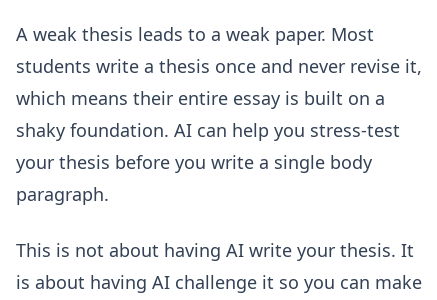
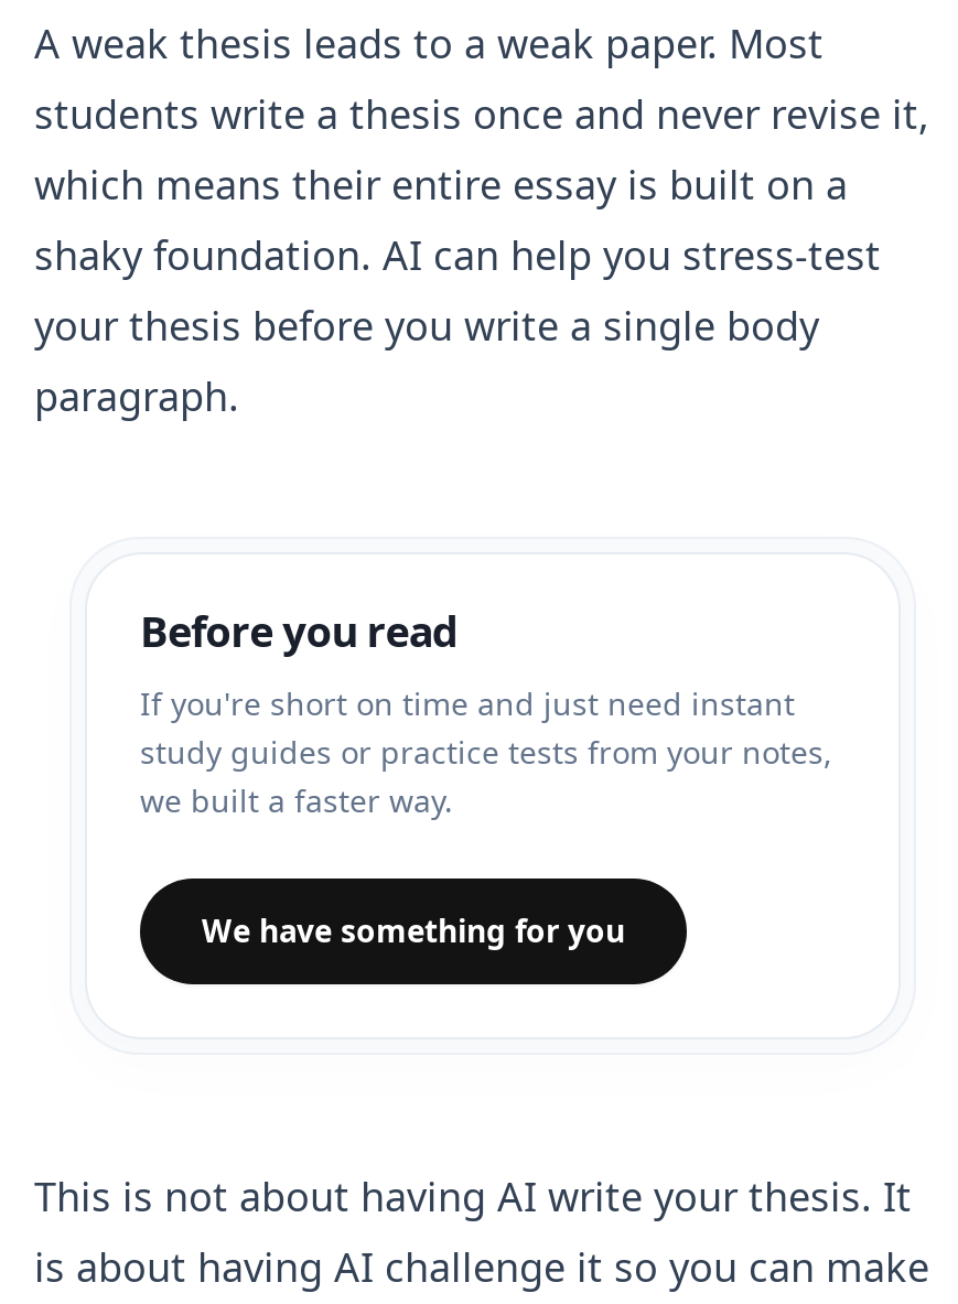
none -> [140,603,832,951] Before you read | If you're short on time and just need instant | study guides or practice tests from your notes, | we built a faster way. | We have something for you

